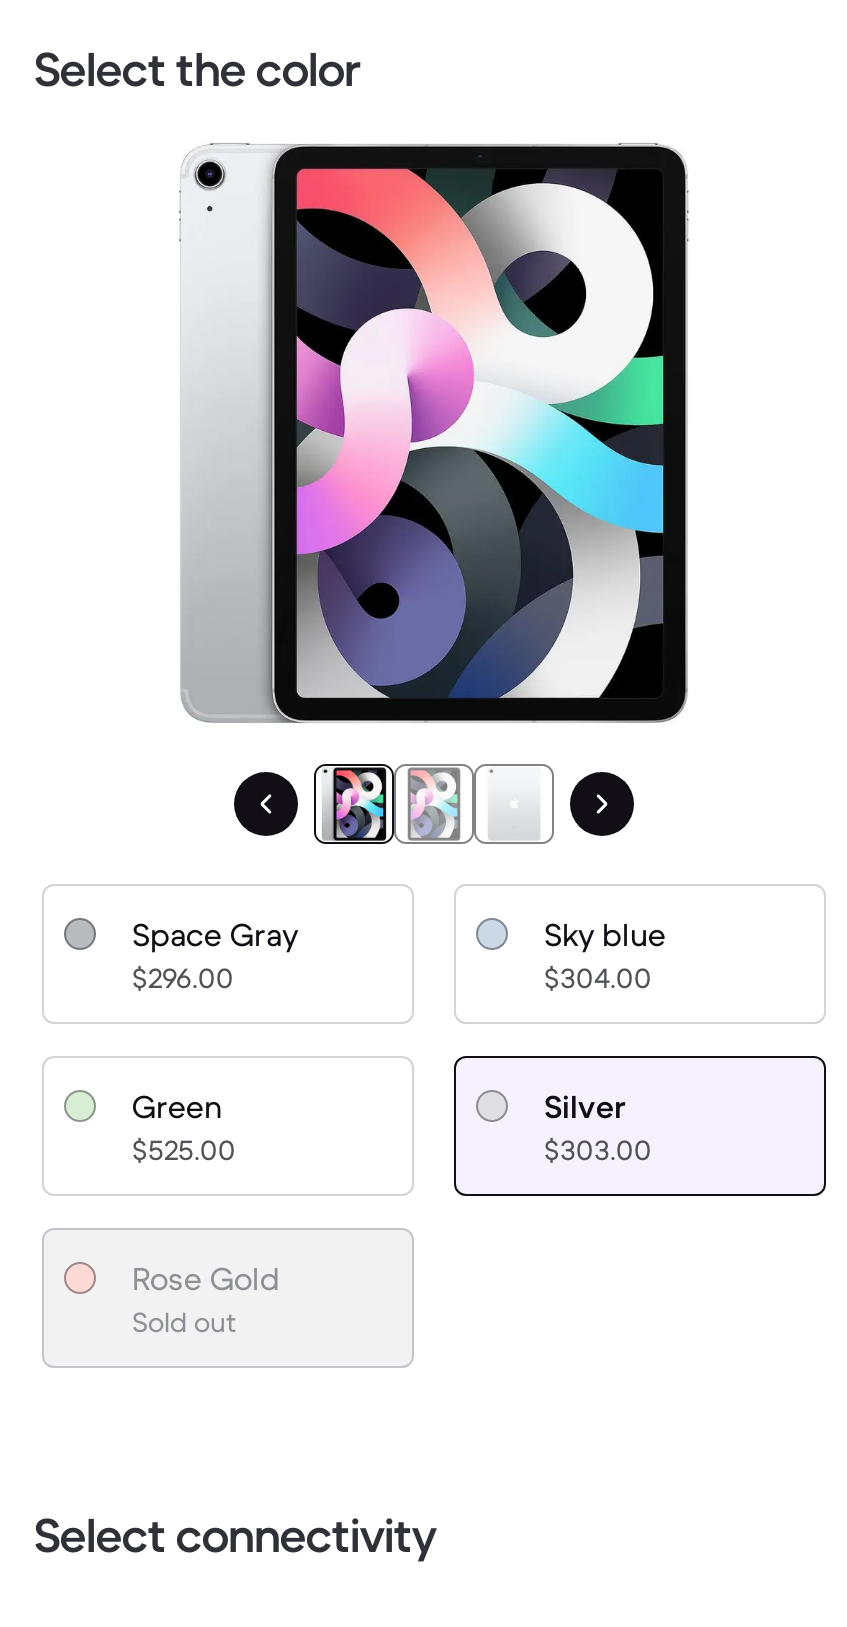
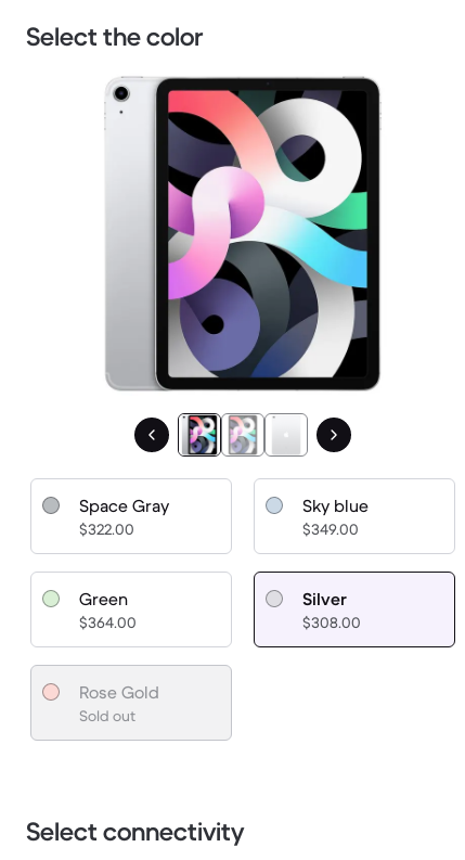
[132,960,234,996] $296.00 -> [79,520,134,539] $322.00
[544,960,652,996] $304.00 -> [302,520,359,539] $349.00
[132,1132,236,1168] $525.00 -> [79,613,137,632] $364.00
[544,1132,652,1168] $303.00 -> [302,613,361,632] $308.00

